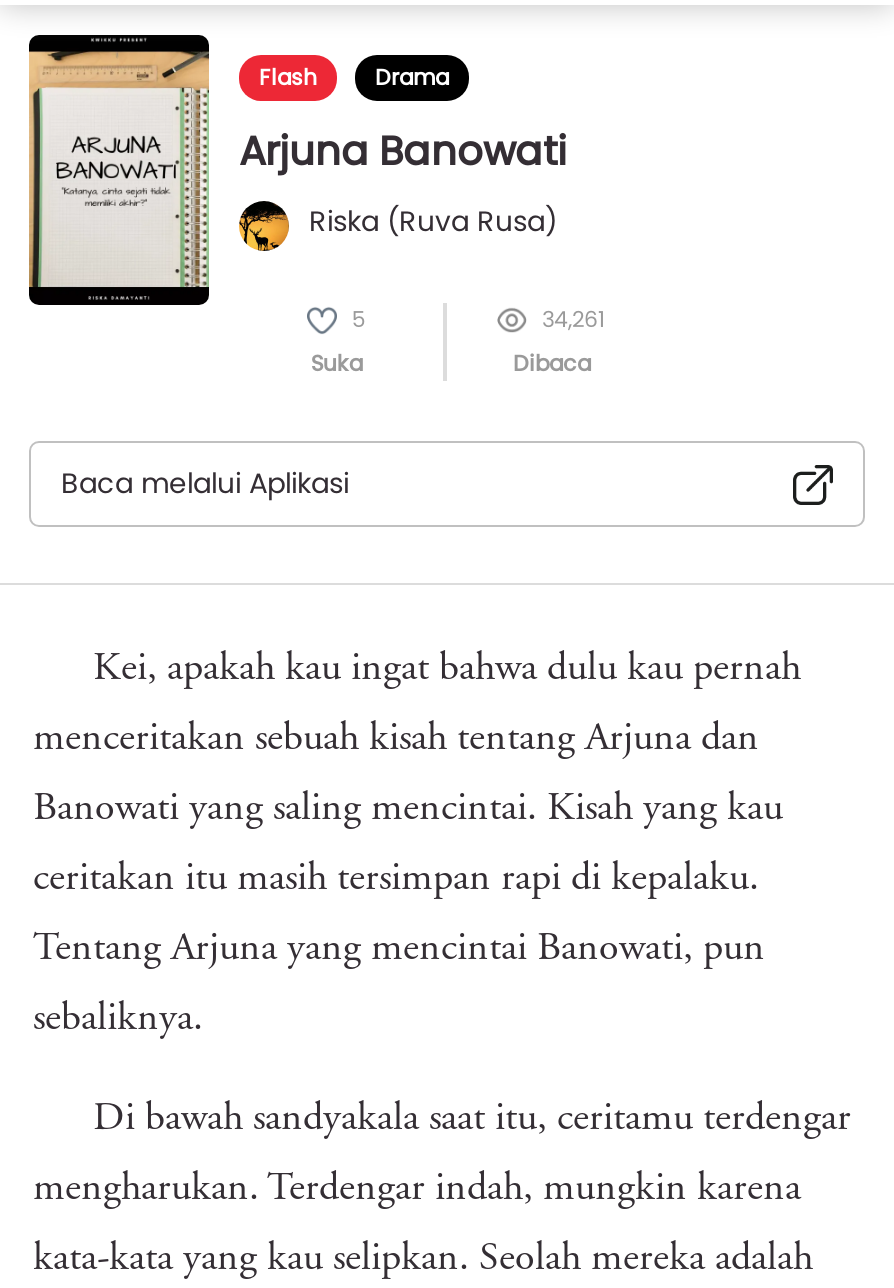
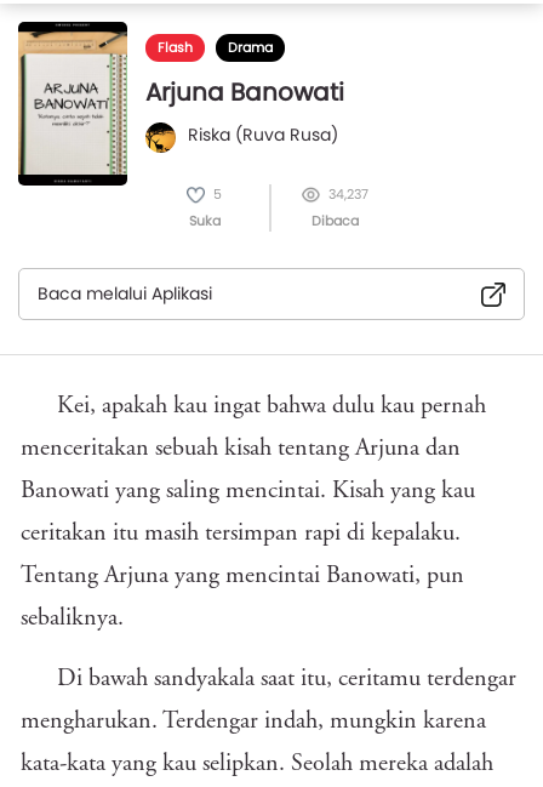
[542,303,606,335] 34,261 -> [328,184,368,204] 34,237

